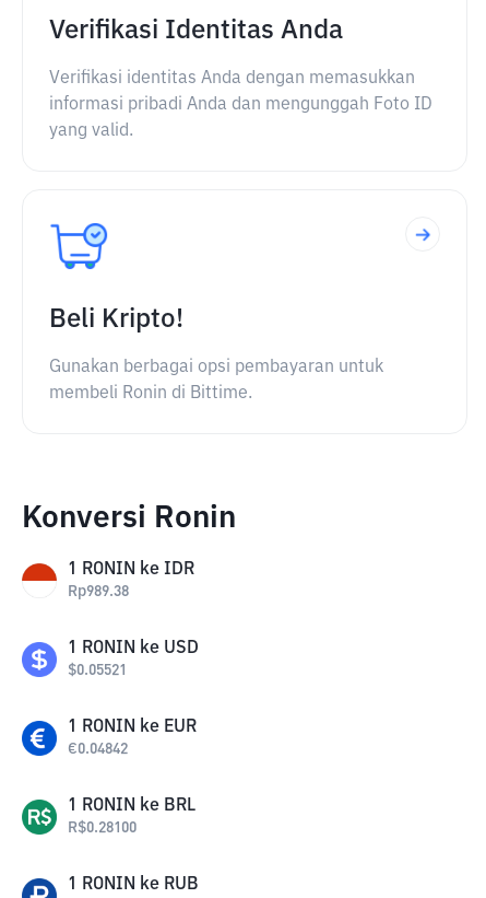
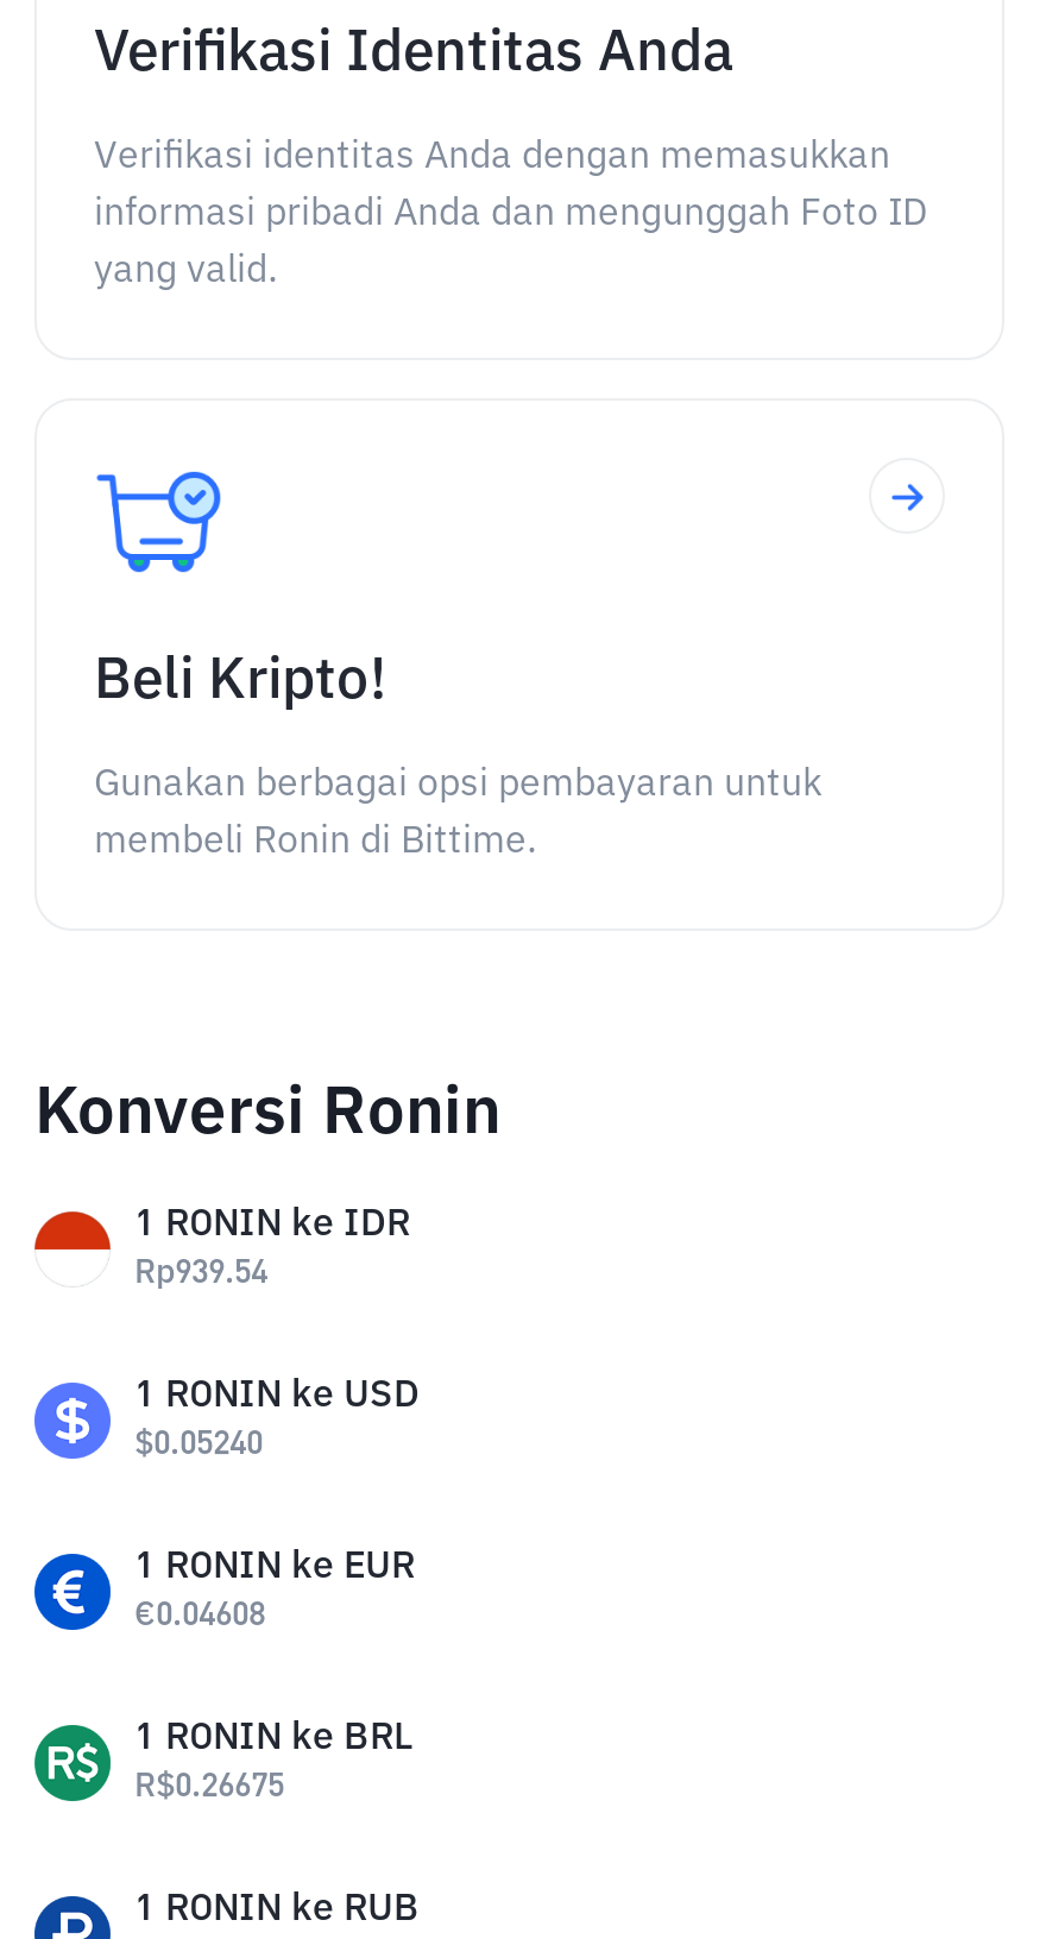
[68,584,129,599] Rp989.38 -> [134,1257,267,1290] Rp939.54
[68,663,127,678] $0.05521 -> [134,1428,263,1461] $0.05240
[68,742,128,757] €0.04842 -> [134,1599,265,1632] €0.04608
[68,820,137,836] R$0.28100 -> [134,1770,284,1803] R$0.26675

